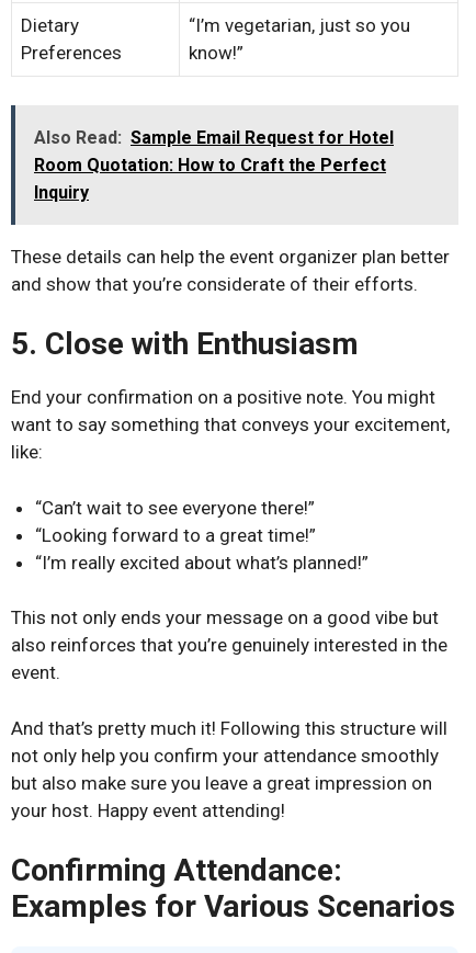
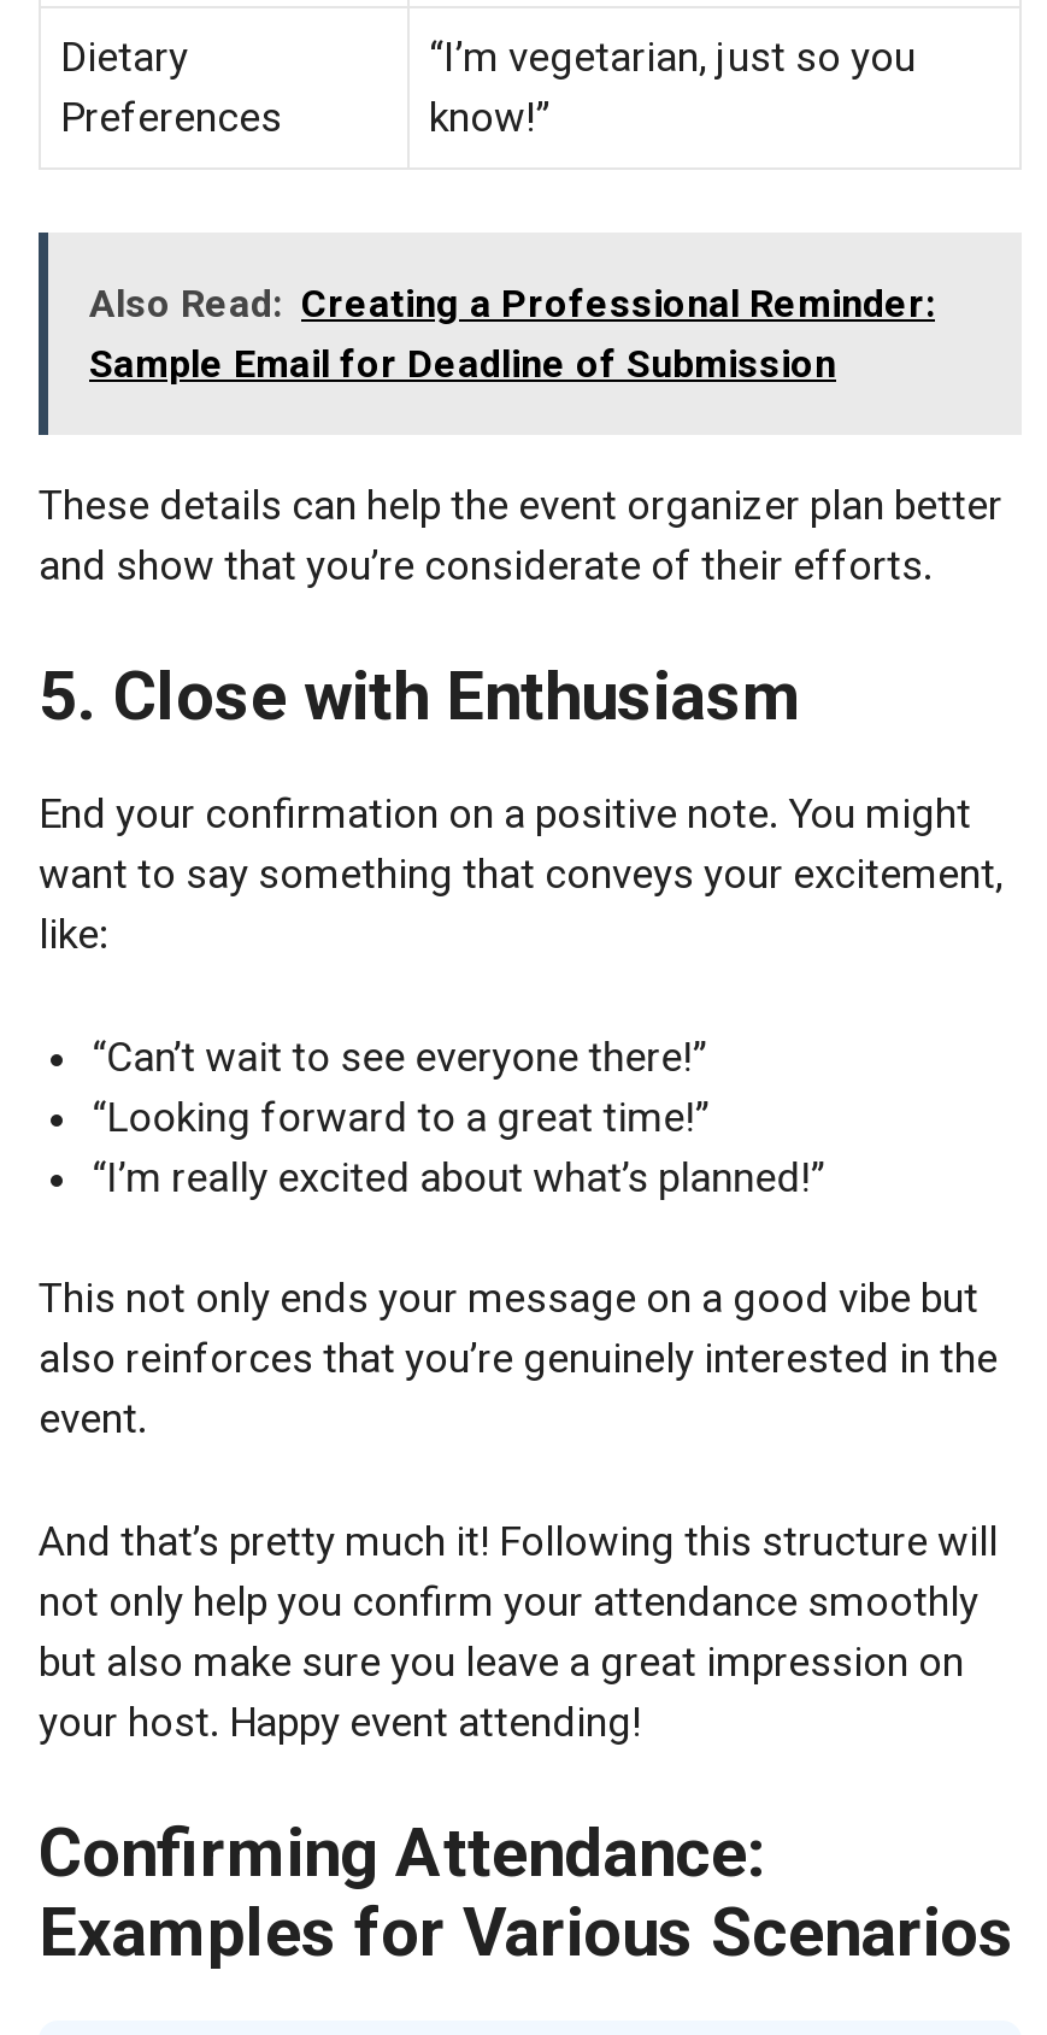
[34,127,394,203] Also Read: Sample Email Request for Hotel | Room Quotation: How to Craft the Perfect | Inquiry -> [89,280,935,386] Also Read: Creating a Professional Reminder: | Sample Email for Deadline of Submission

